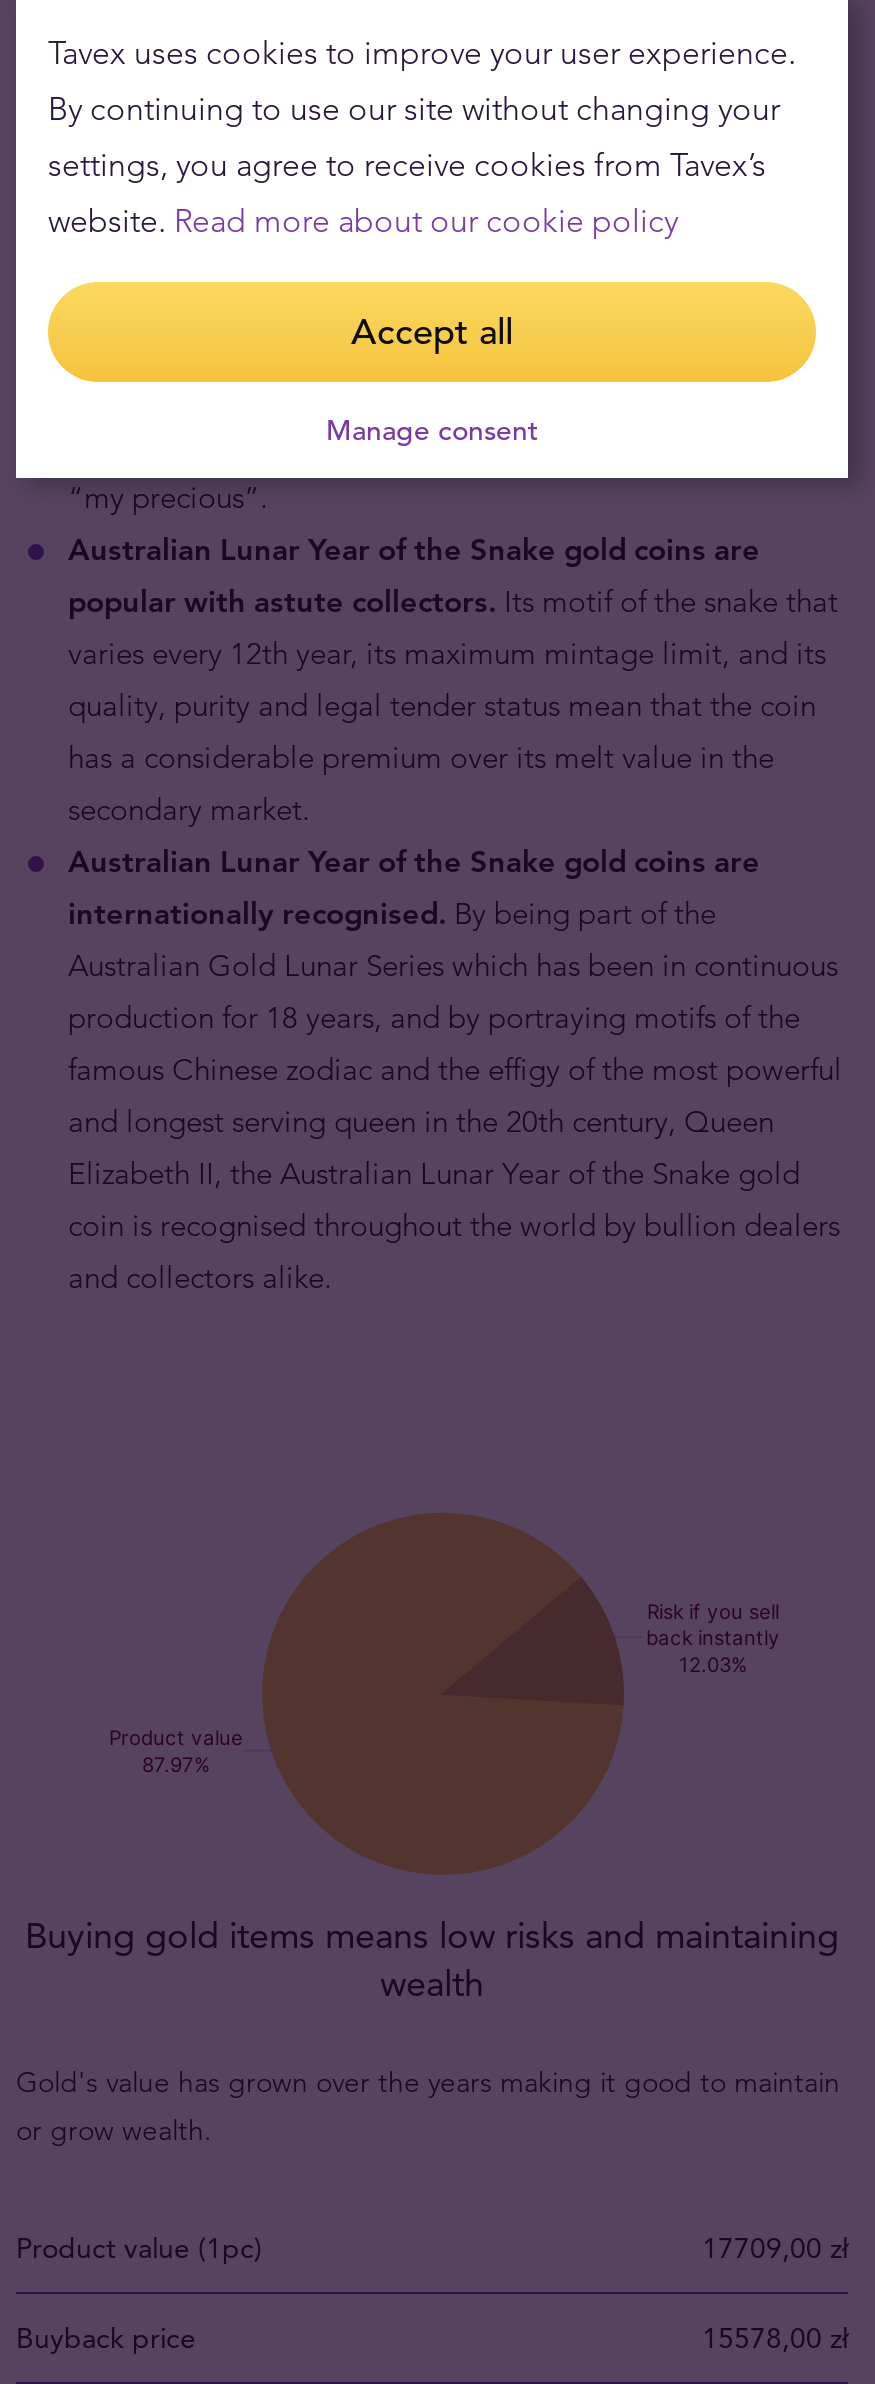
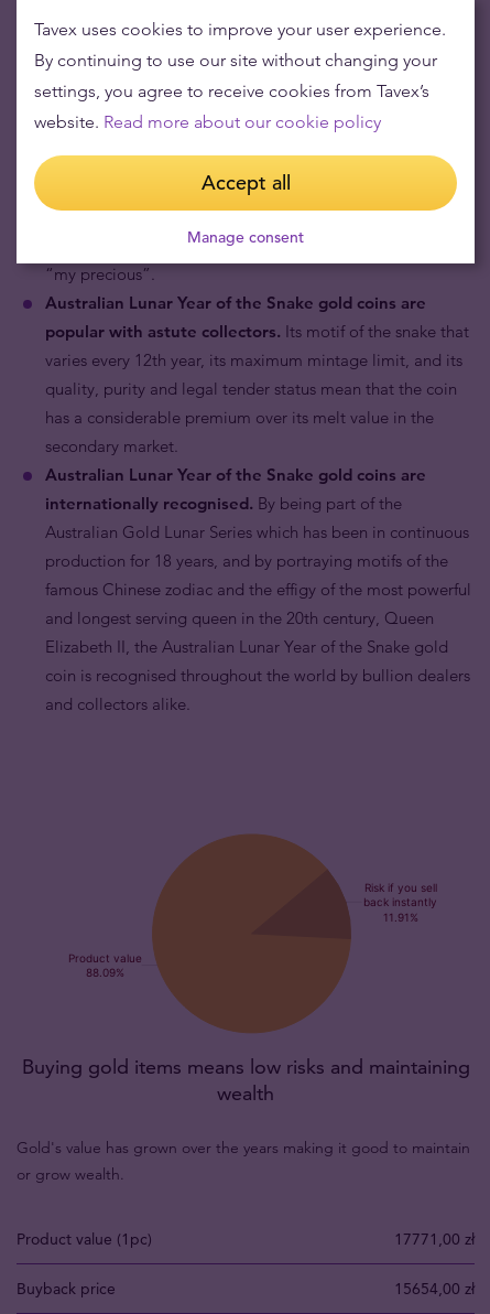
[702,2230,848,2266] 17709,00 zł -> [394,1229,475,1249] 17771,00 zł
[702,2320,848,2356] 15578,00 zł -> [394,1279,475,1299] 15654,00 zł

